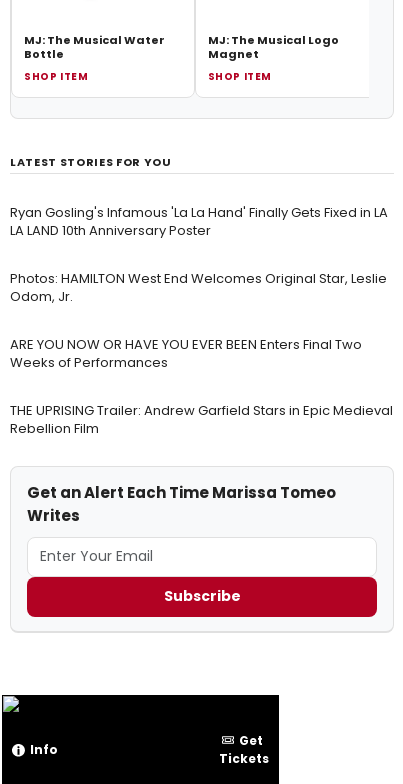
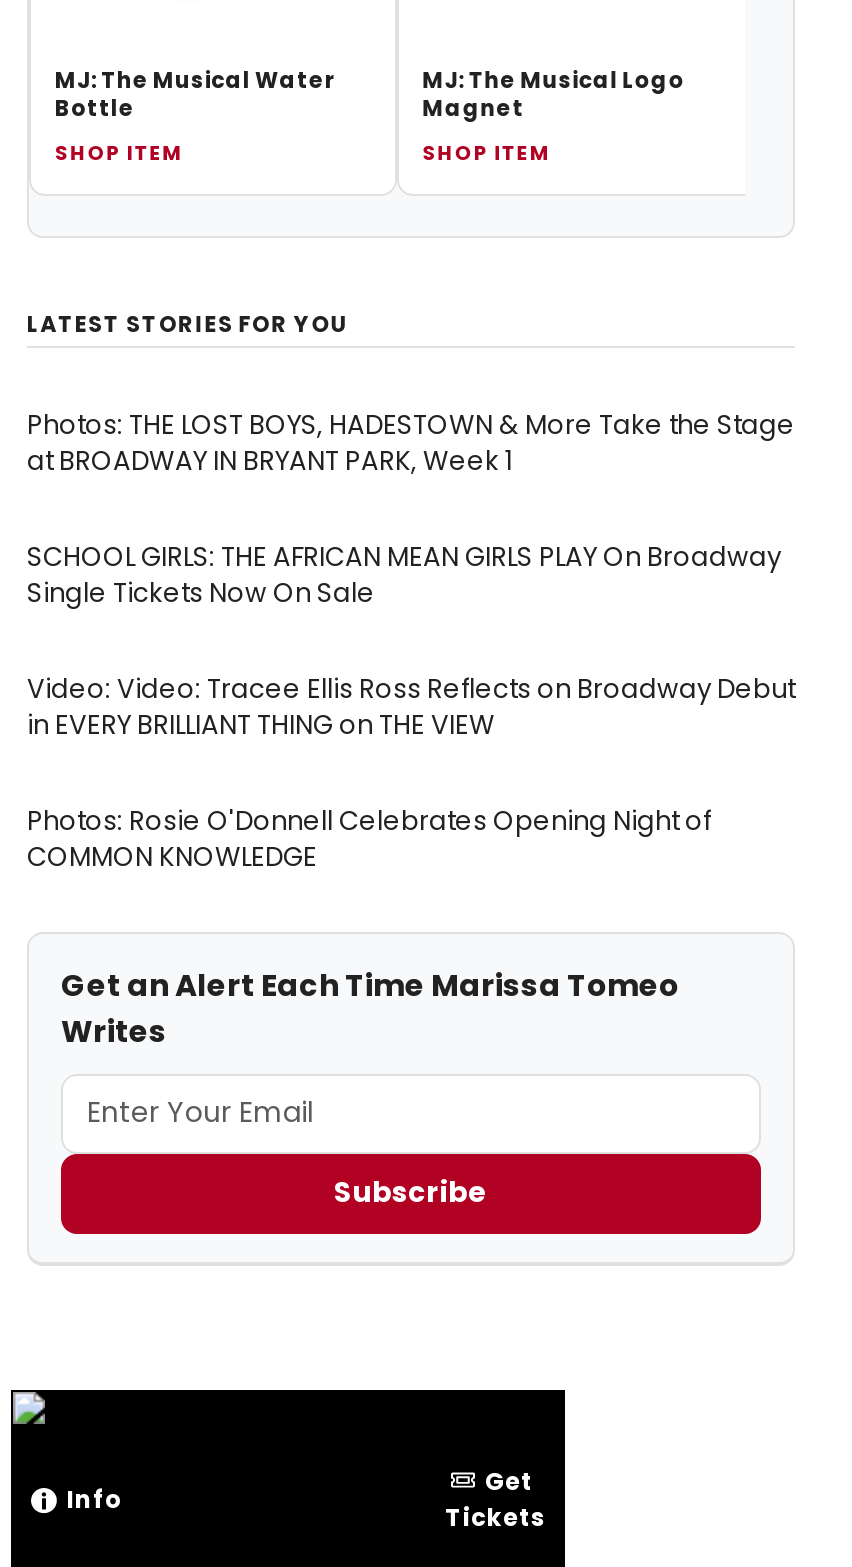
[10,203,388,240] Ryan Gosling's Infamous 'La La Hand' Finally Gets Fixed in LA | LA LAND 10th Anniversary Poster -> [27,406,795,480] Photos: THE LOST BOYS, HADESTOWN & More Take the Stage | at BROADWAY IN BRYANT PARK, Week 1
[10,269,387,306] Photos: HAMILTON West End Welcomes Original Star, Leslie | Odom, Jr. -> [27,538,781,612] SCHOOL GIRLS: THE AFRICAN MEAN GIRLS PLAY On Broadway | Single Tickets Now On Sale
[10,335,362,372] ARE YOU NOW OR HAVE YOU EVER BEEN Enters Final Two | Weeks of Performances -> [27,670,795,744] Video: Video: Tracee Ellis Ross Reflects on Broadway Debut | in EVERY BRILLIANT THING on THE VIEW
[10,401,393,438] THE UPRISING Trailer: Andrew Garfield Stars in Epic Medieval | Rebellion Film -> [27,802,711,876] Photos: Rosie O'Donnell Celebrates Opening Night of | COMMON KNOWLEDGE

